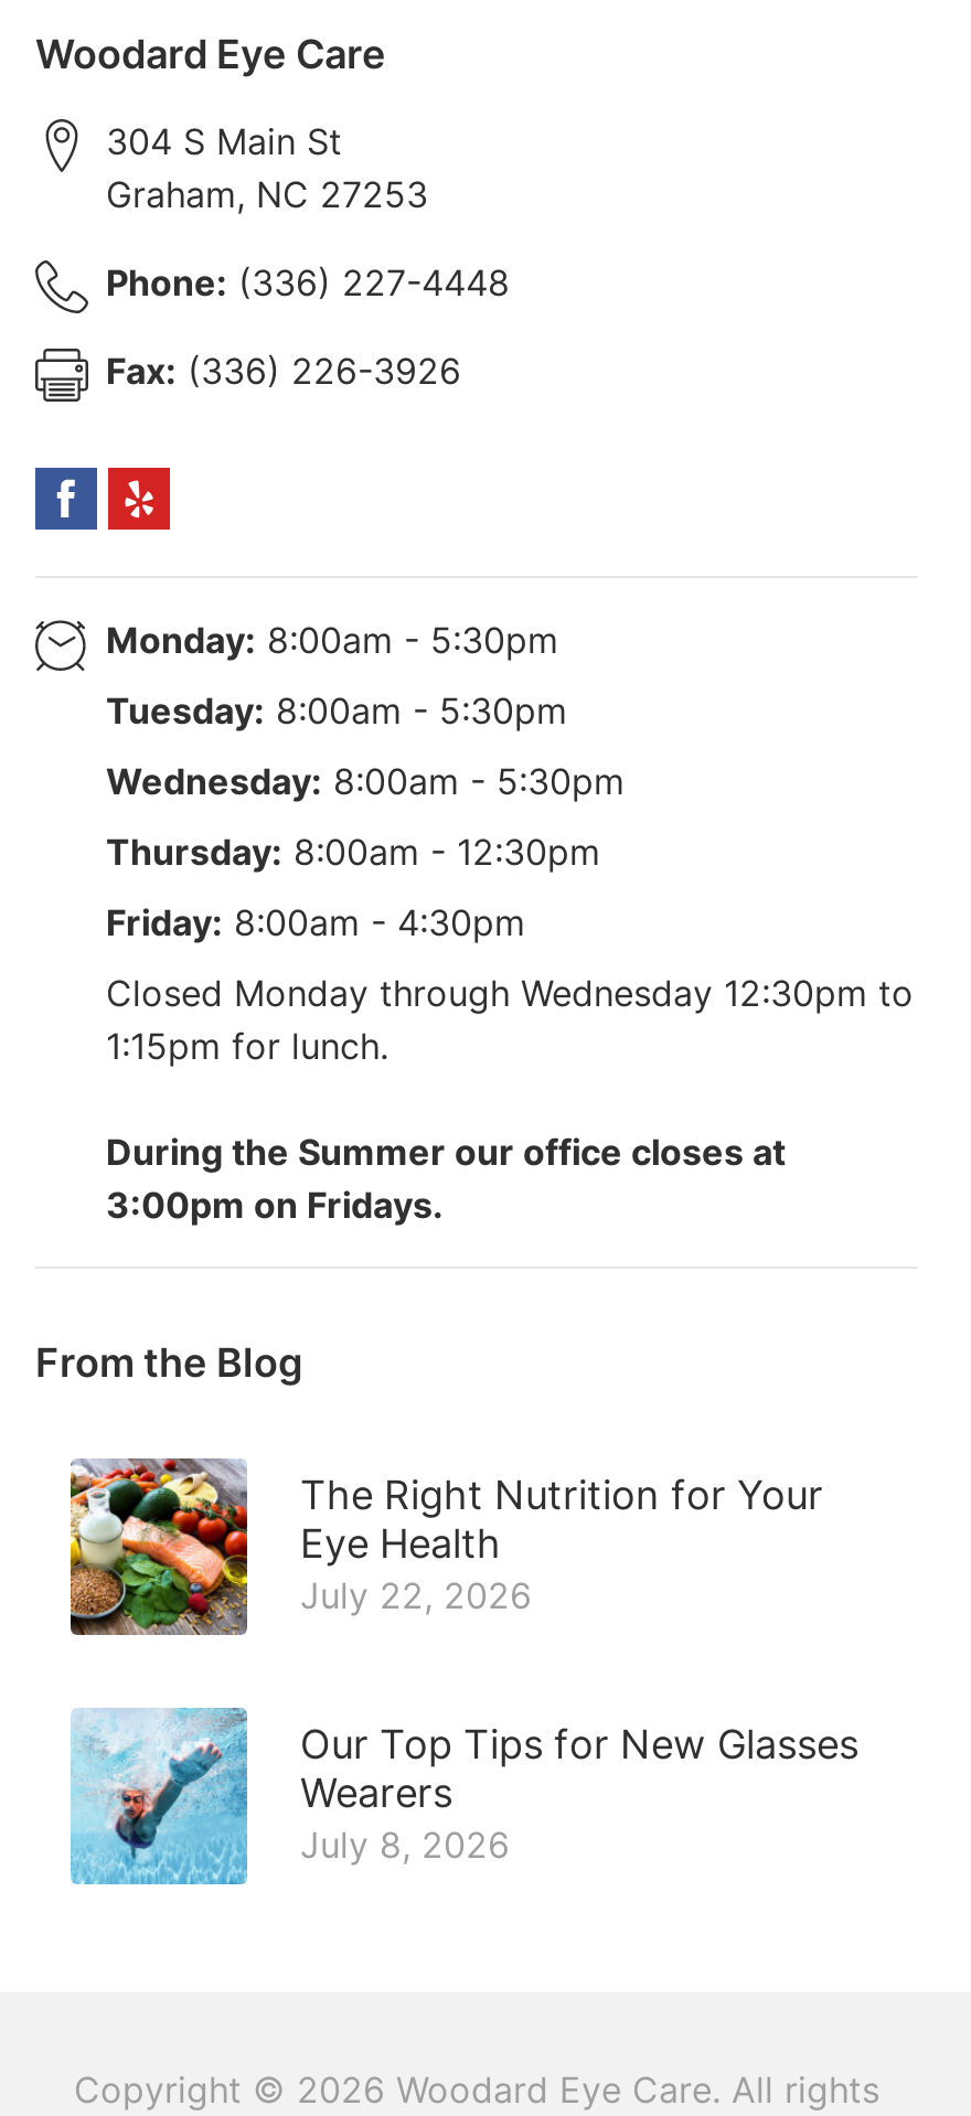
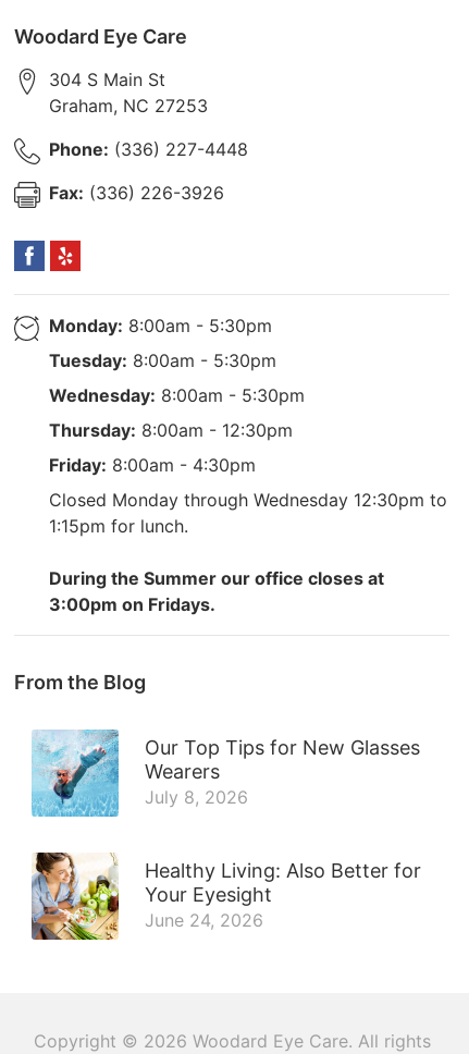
[68,1456,823,1637] [image] | The Right Nutrition for Your | Eye Health | July 22, 2026 -> none
moved [68,1706,858,1887] -> [30,728,420,818]: [image] | Our Top Tips for New Glasses | Wearers | July 8, 2026
none -> [30,851,421,941] [image] | Healthy Living: Also Better for | Your Eyesight | June 24, 2026

